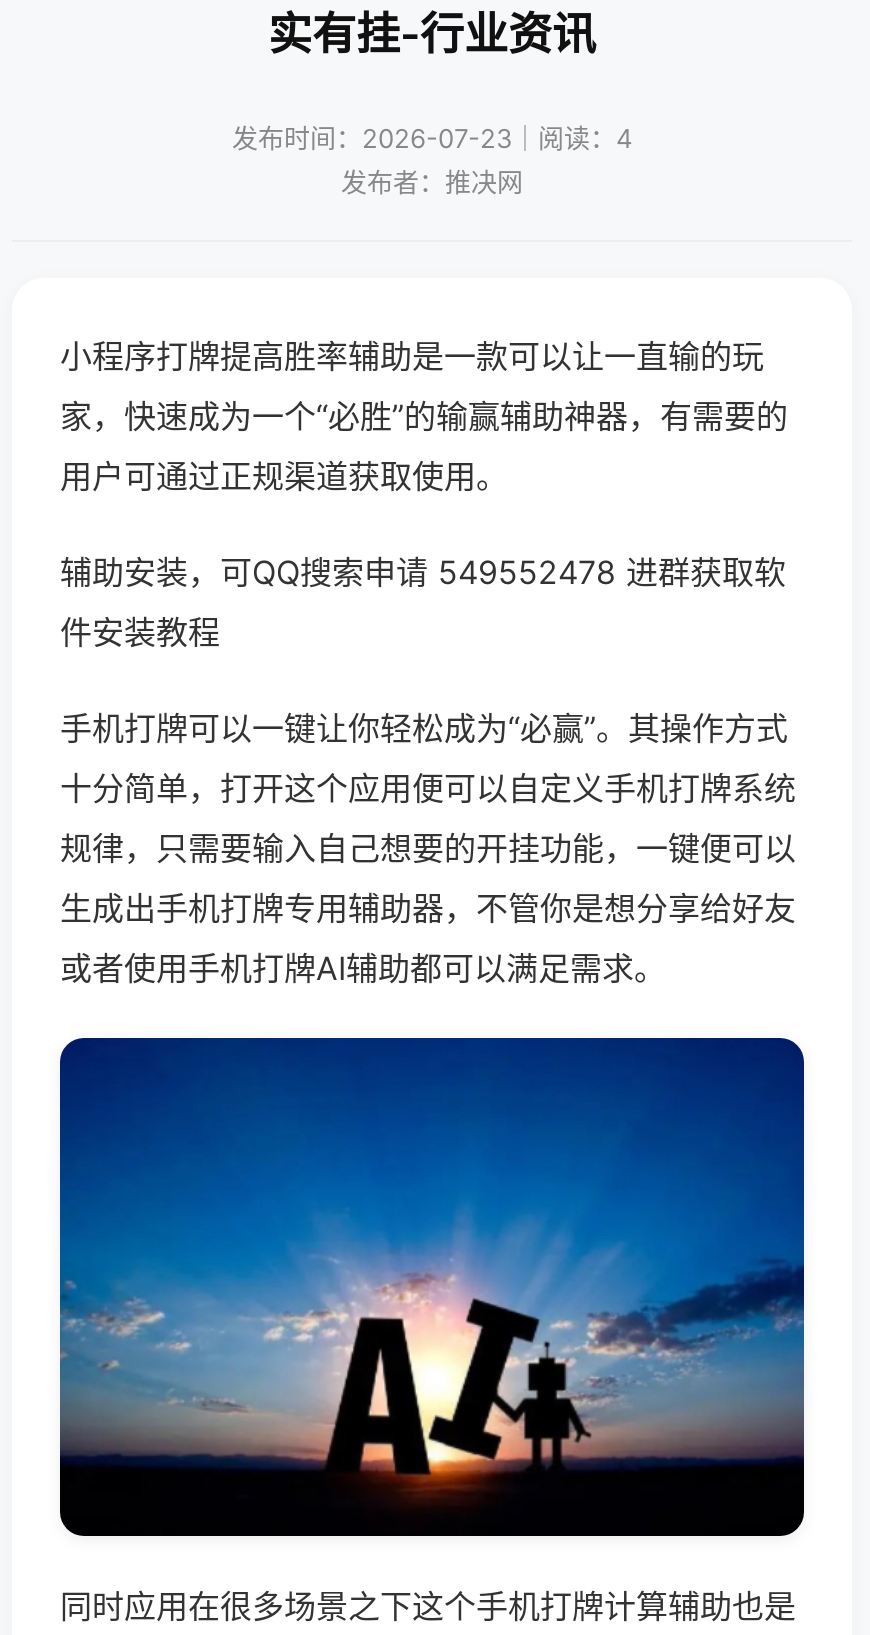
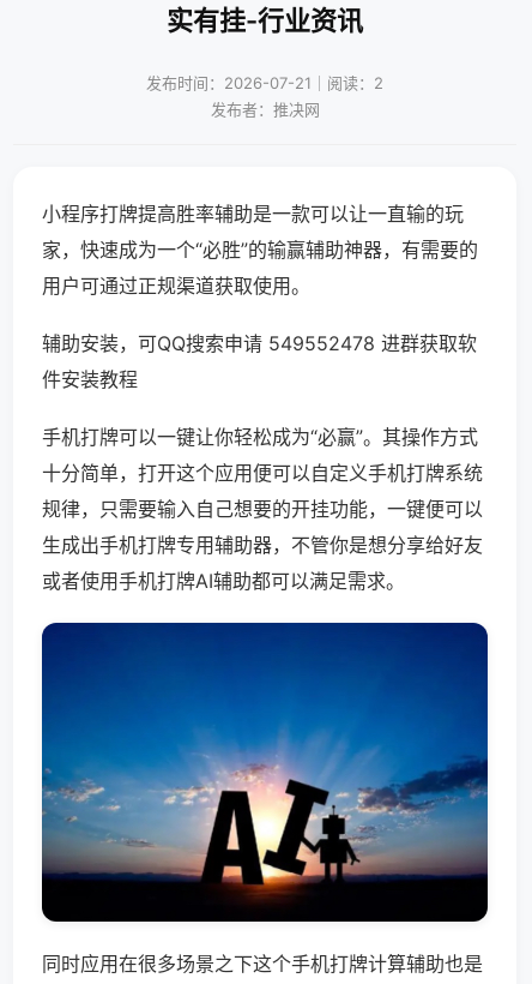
[232,122,632,154] 发布时间：2026-07-23｜阅读：4 -> [146,73,383,92] 发布时间：2026-07-21｜阅读：2

